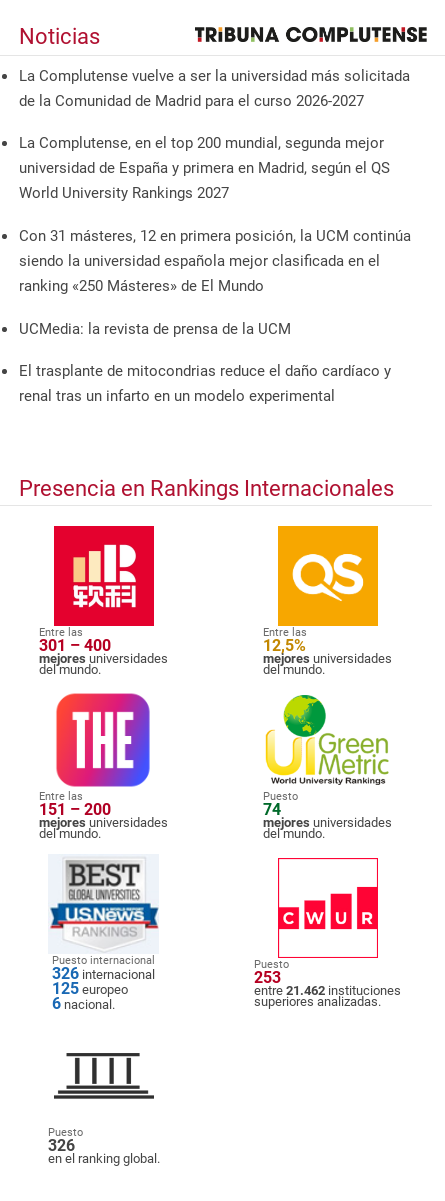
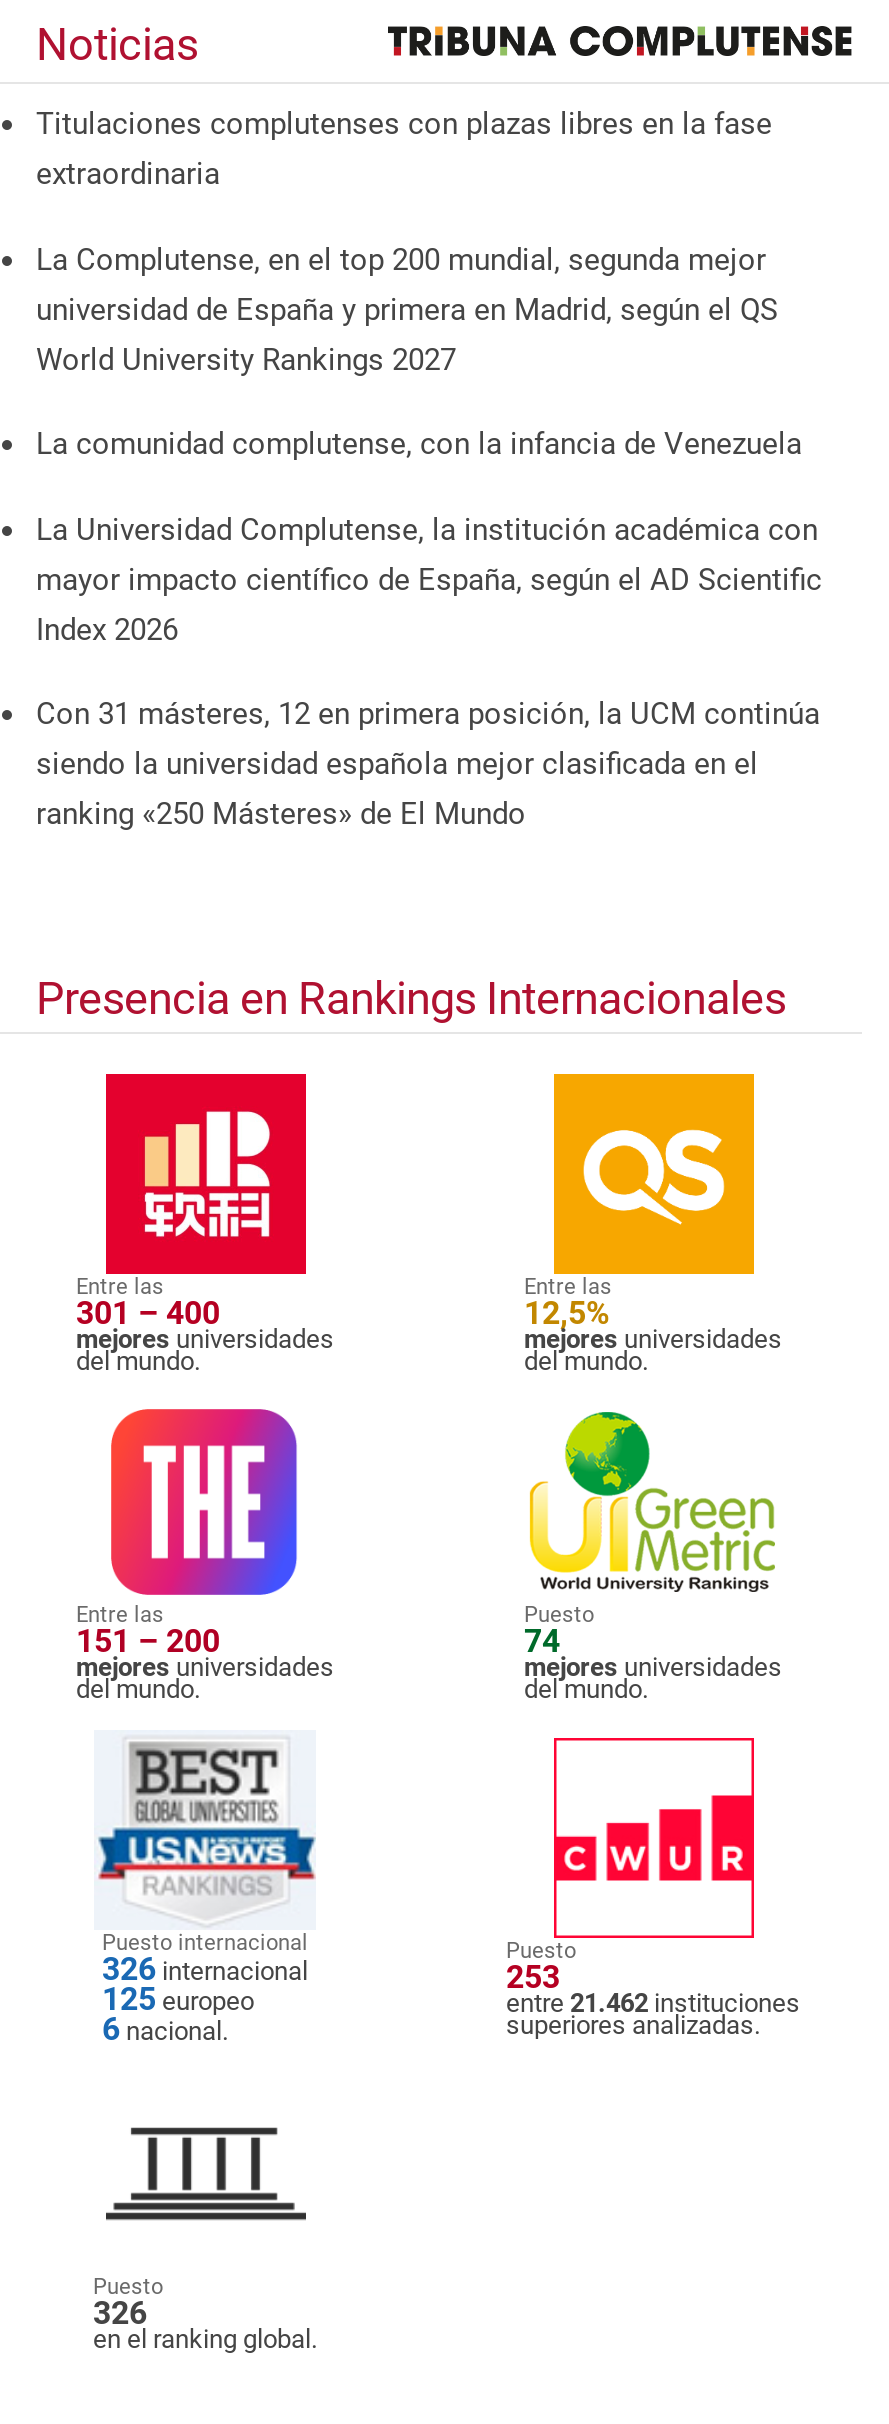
[19,67,410,110] La Complutense vuelve a ser la universidad más solicitada | de la Comunidad de Madrid para el curso 2026-2027 -> [36,106,772,192] Titulaciones complutenses con plazas libres en la fase | extraordinaria
none -> [36,426,822,647] La comunidad complutense, con la infancia de Venezuela | La Universidad Complutense, la institución académica con | mayor impacto científico de España, según el AD Scientific | Index 2026
moved [19,227,411,295] -> [36,696,820,832]: Con 31 másteres, 12 en primera posición, la UCM continúa | siendo la universidad española mejor clasificada en el | ranking «250 Másteres» de El Mundo
[19,320,391,405] UCMedia: la revista de prensa de la UCM | El trasplante de mitocondrias reduce el daño cardíaco y | renal tras un infarto en un modelo experimental -> none

